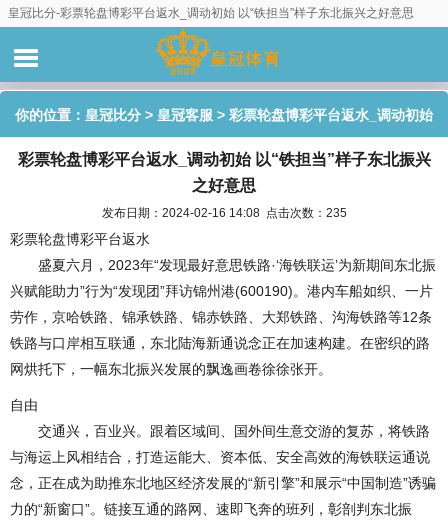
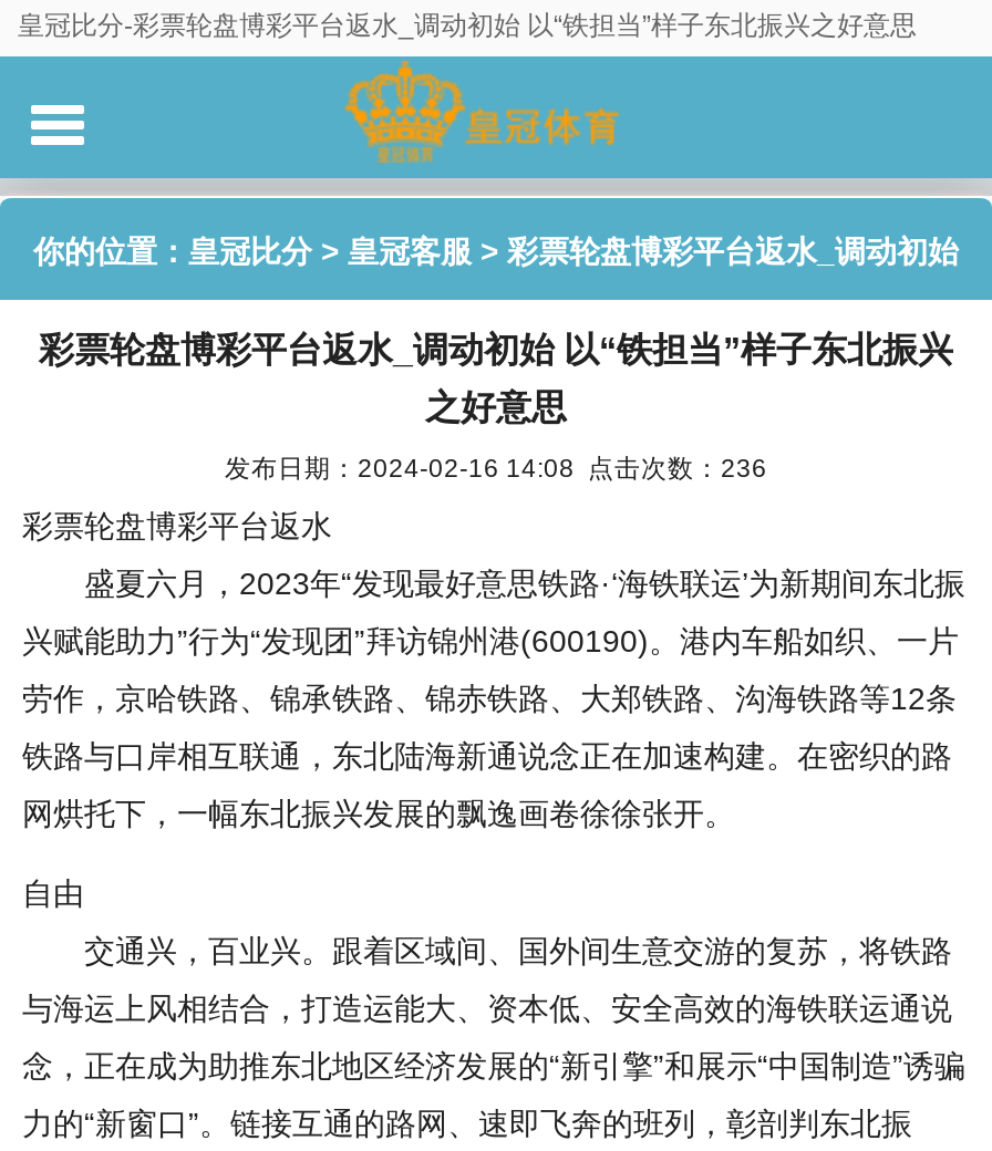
[101,206,346,219] 发布日期：2024-02-16 14:08 点击次数：235 -> [225,453,767,481] 发布日期：2024-02-16 14:08 点击次数：236

